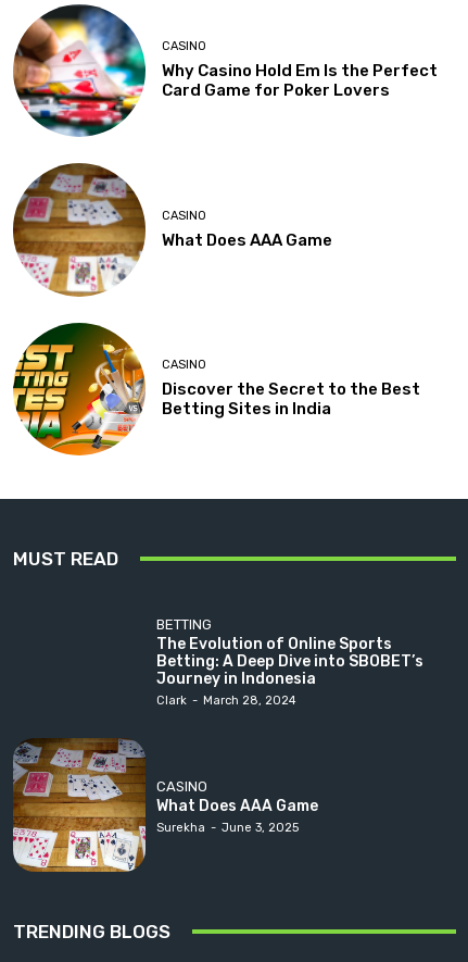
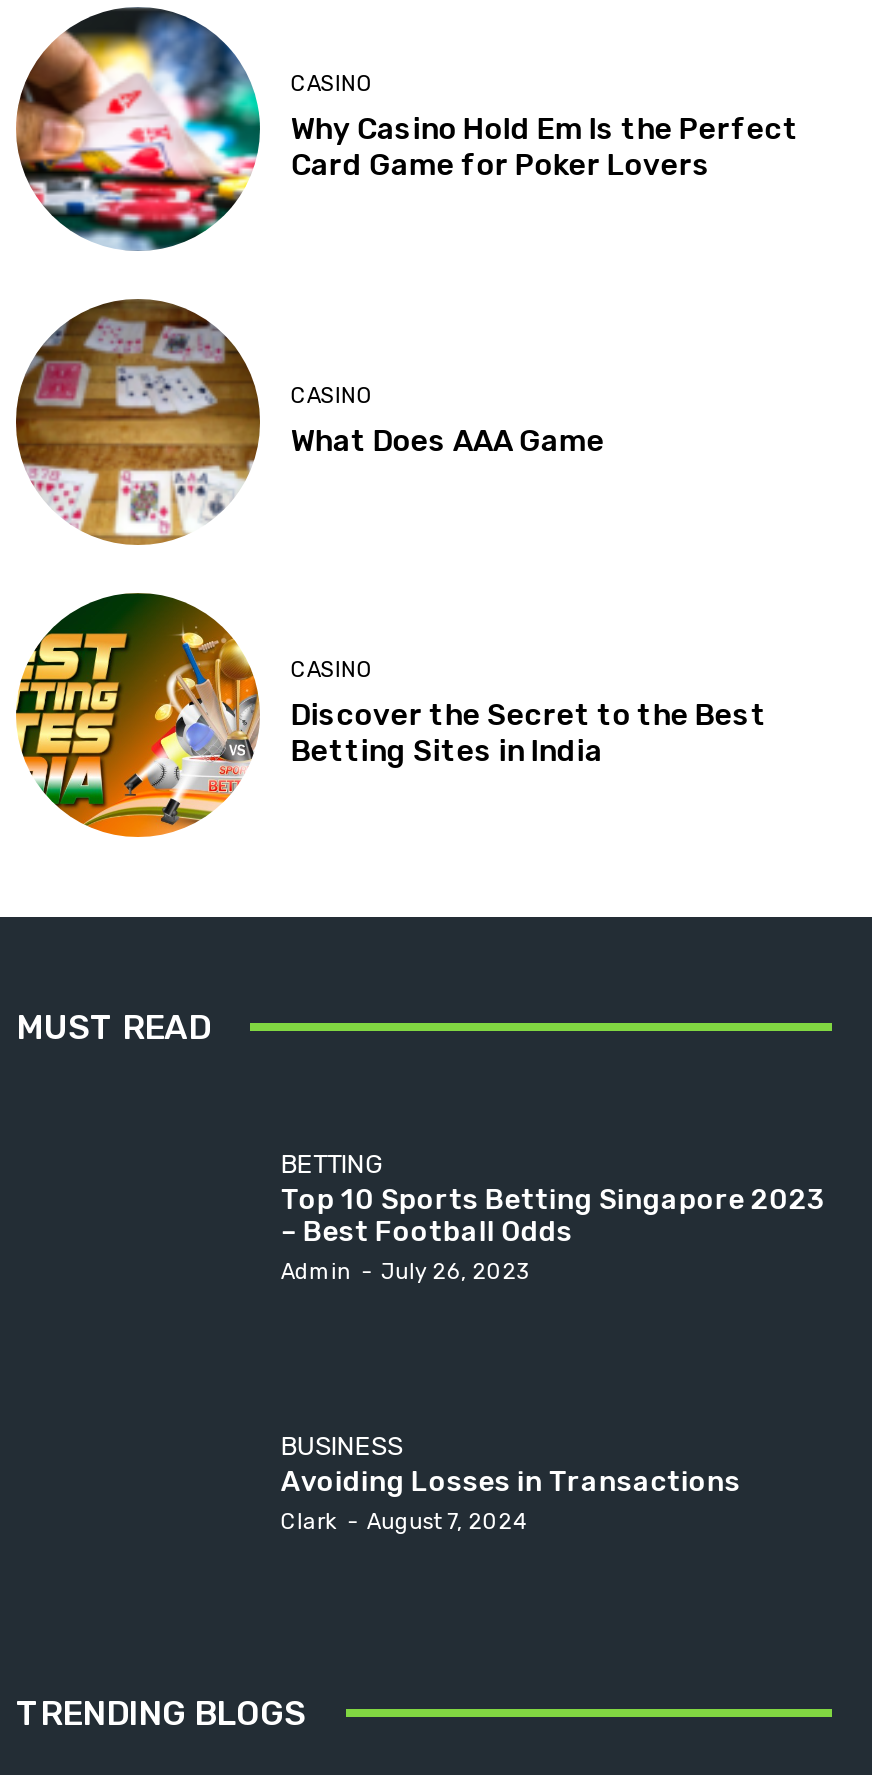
[157,635,424,708] The Evolution of Online Sports | Betting: A Deep Dive into SBOBET’s | Journey in Indonesia | Clark - March 28, 2024 -> [281,1183,825,1285] Top 10 Sports Betting Singapore 2023 | – Best Football Odds | Admin - July 26, 2023
[12,738,147,873] [image] -> none
[157,778,319,834] CASINO | What Does AAA Game | Surekha - June 3, 2025 -> [281,1430,741,1534] BUSINESS | Avoiding Losses in Transactions | Clark - August 7, 2024

